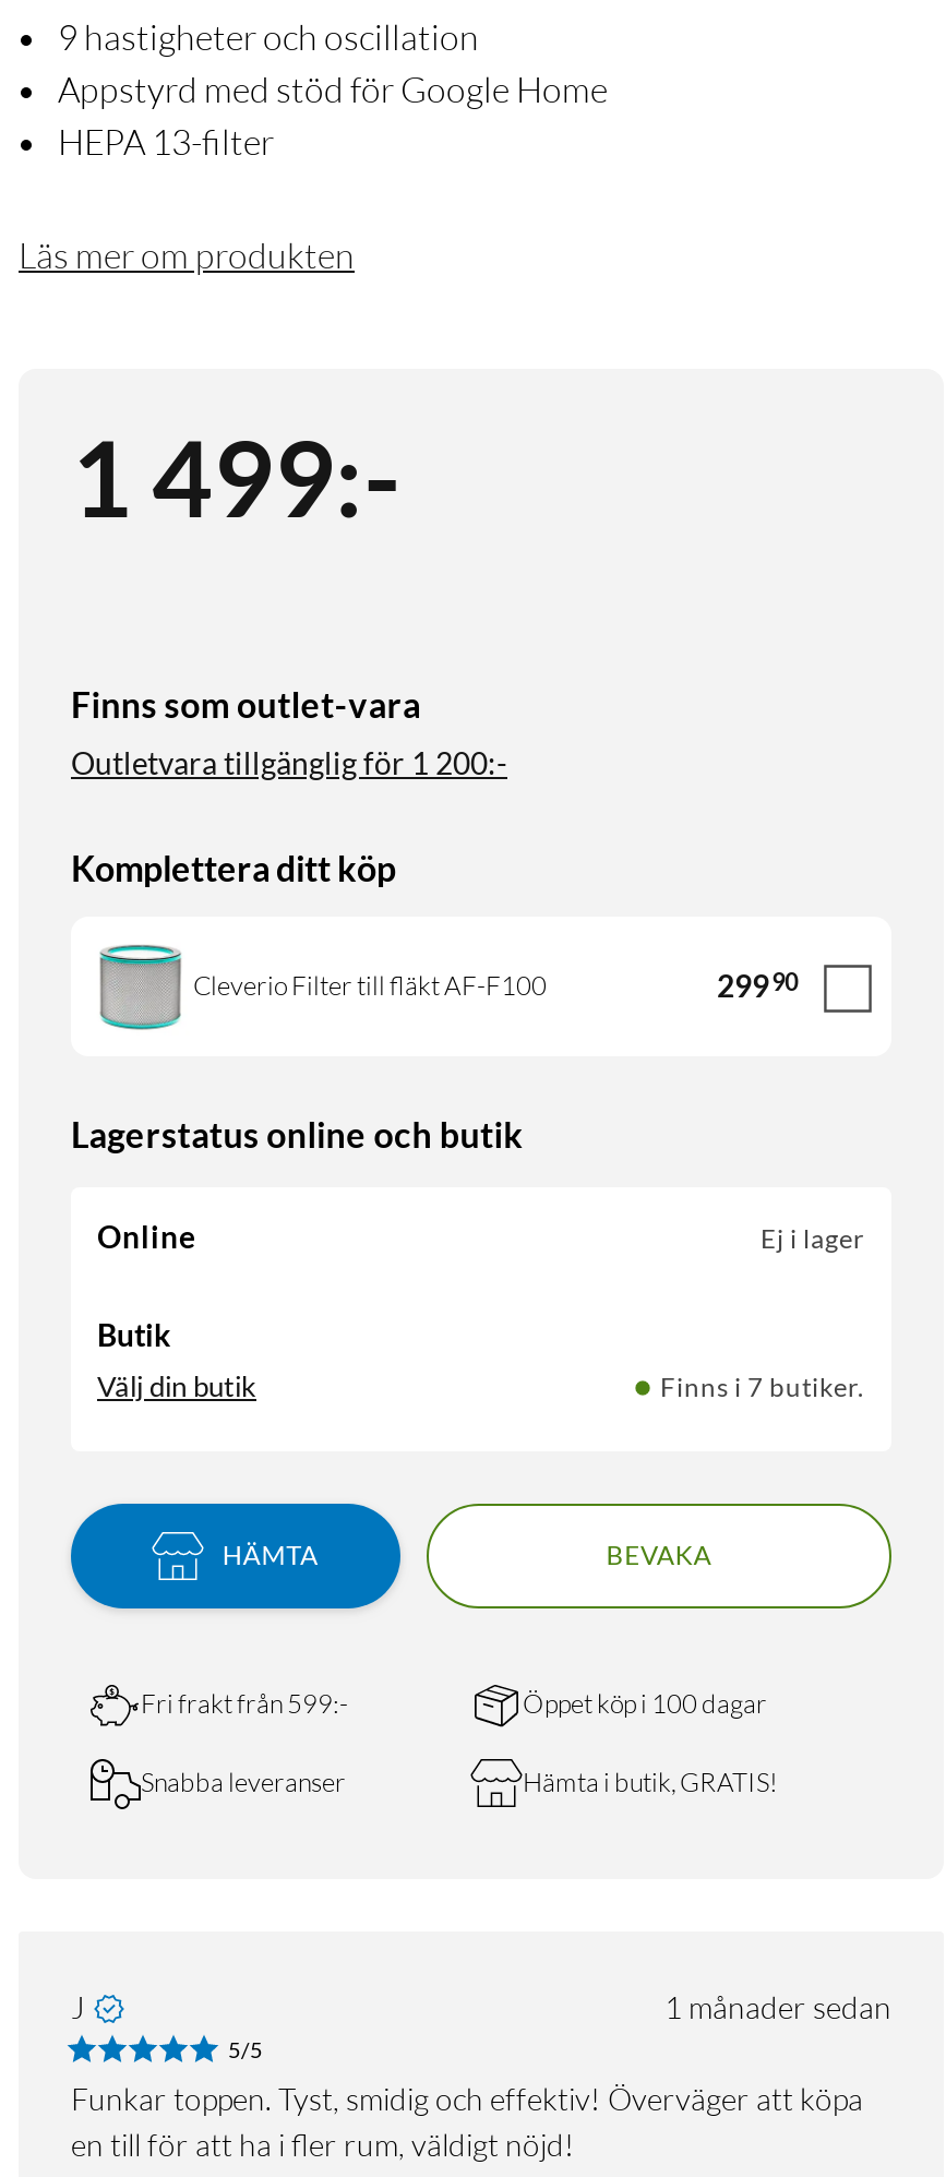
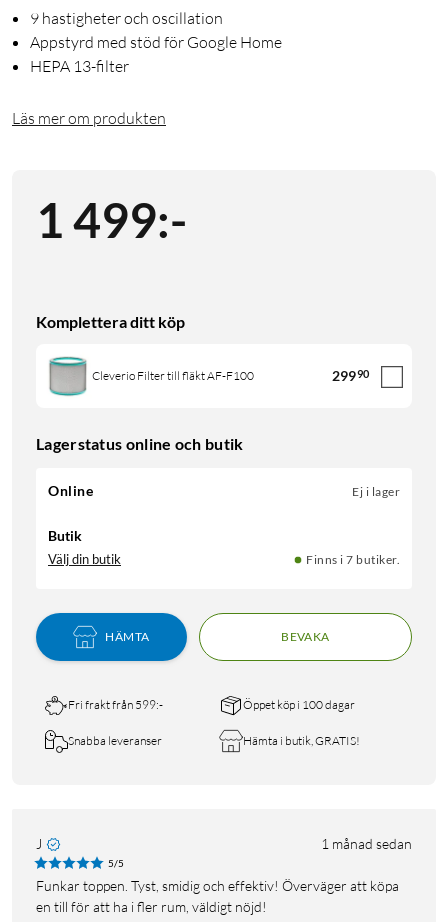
[71,682,507,780] Finns som outlet-vara | Outletvara tillgänglig för 1 200:- -> none
[664,1987,891,2024] 1 månader sedan -> [321,835,412,852] 1 månad sedan

